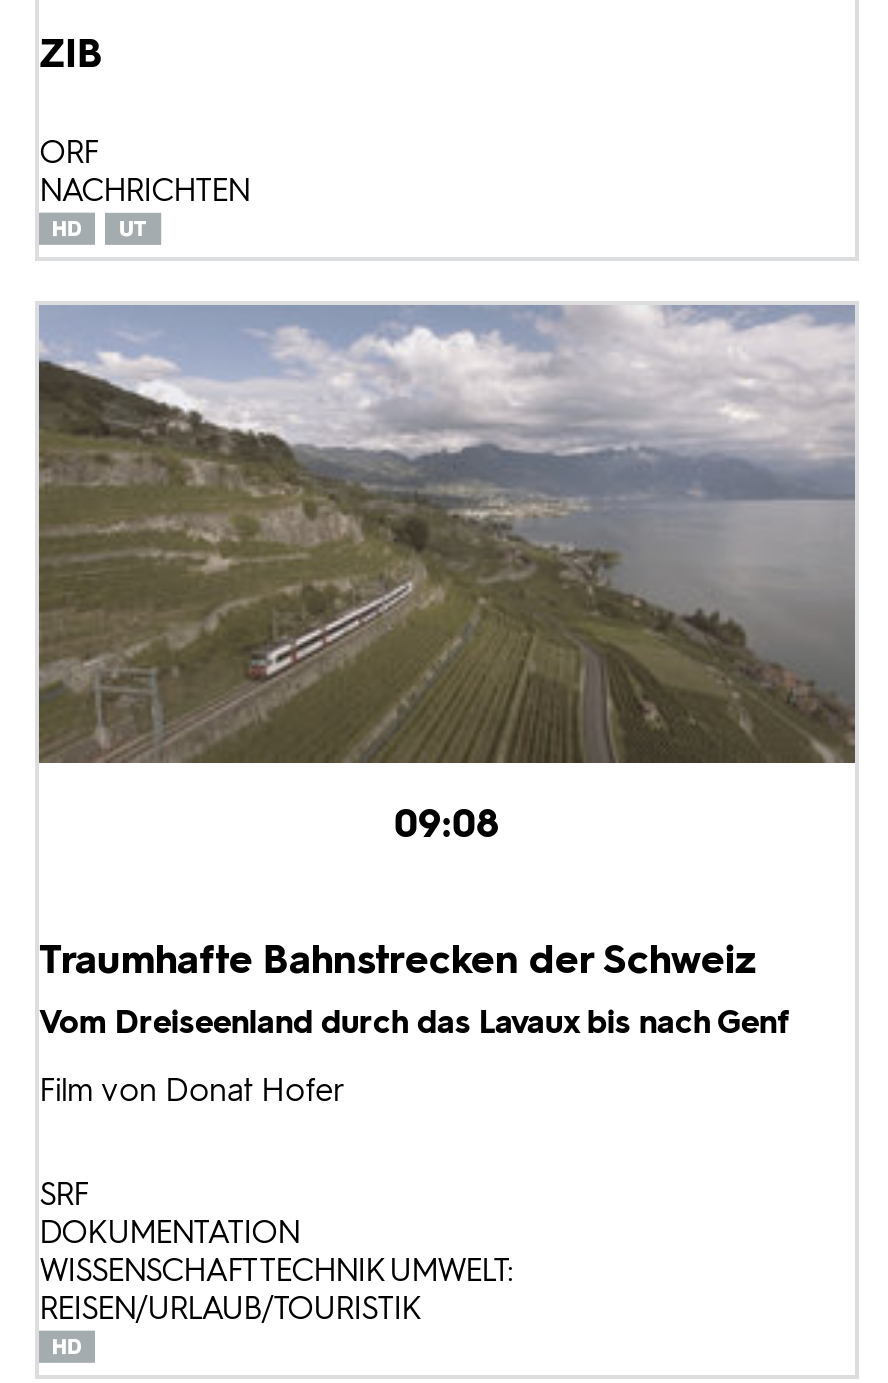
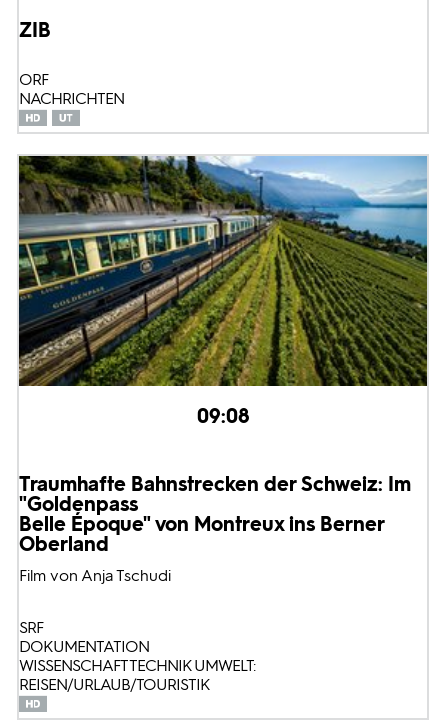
[37,303,857,765] [image] -> [18,155,428,387] [image]
[39,936,789,1110] Traumhafte Bahnstrecken der Schweiz | Vom Dreiseenland durch das Lavaux bis nach Genf | Film von Donat Hofer -> [19,472,411,585] Traumhafte Bahnstrecken der Schweiz: Im | "Goldenpass | Belle Époque" von Montreux ins Berner | Oberland | Film von Anja Tschudi

